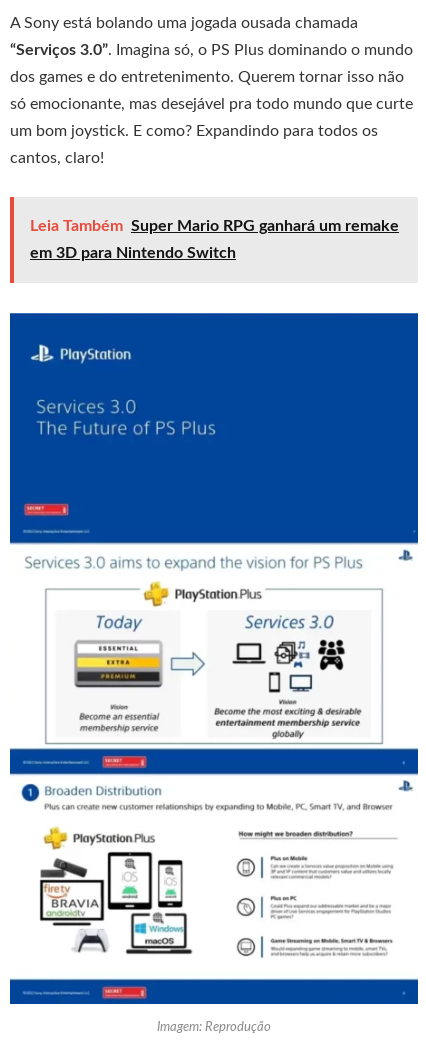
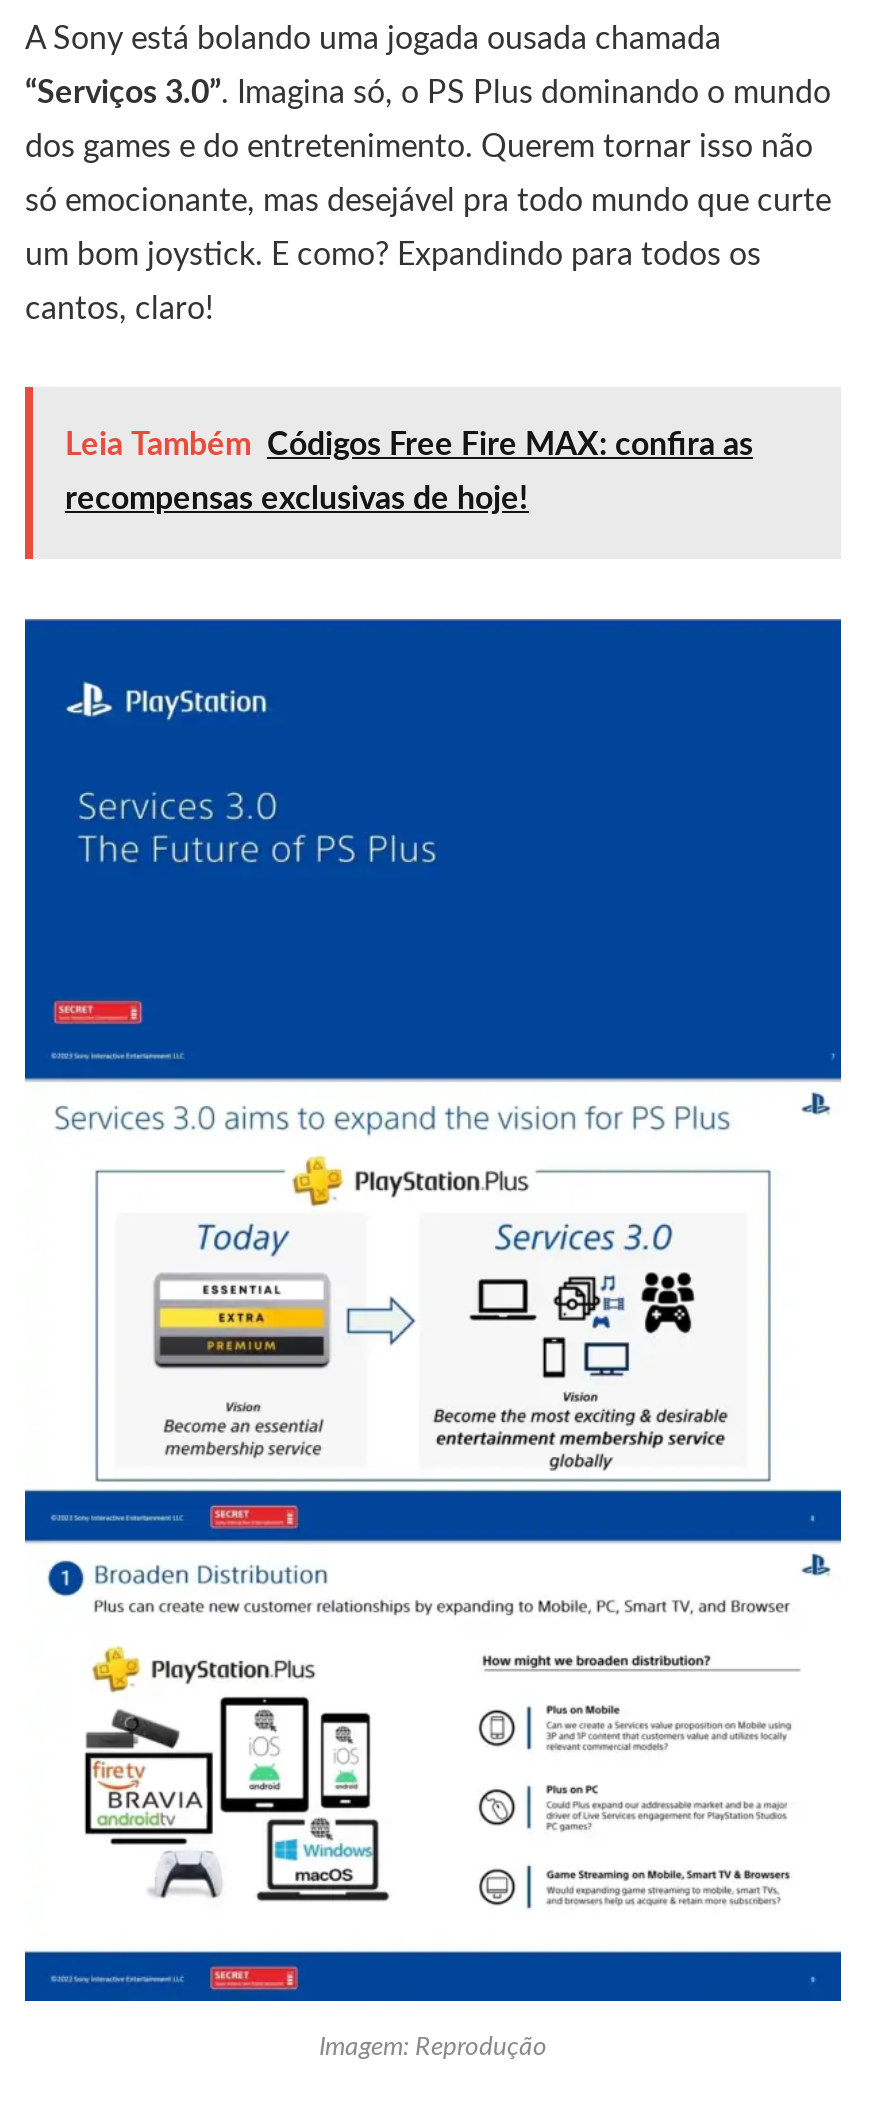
[30,218,399,234] Leia Também Super Mario RPG ganhará um remake -> [65,429,753,461] Leia Também Códigos Free Fire MAX: confira as
[30,245,236,261] em 3D para Nintendo Switch -> [65,483,529,515] recompensas exclusivas de hoje!

